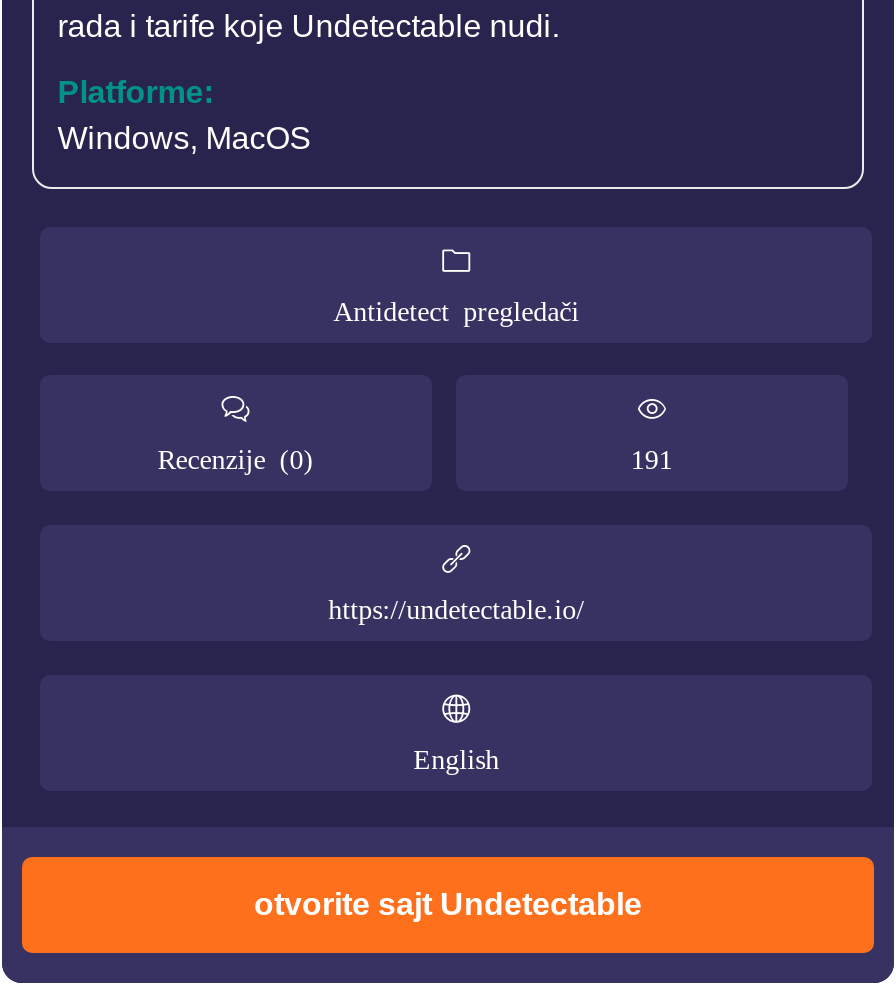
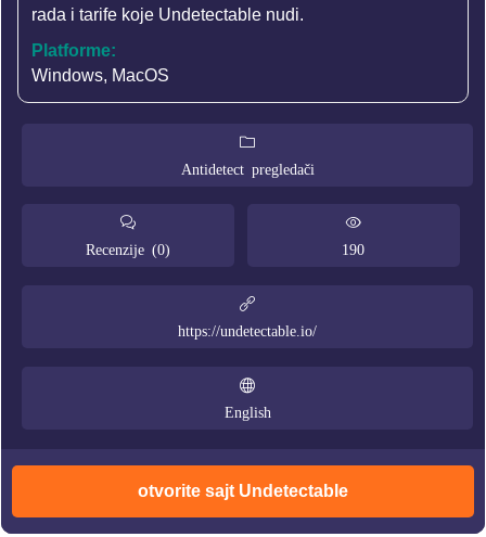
[631,444,673,472] 191 -> [342,241,365,256] 190

